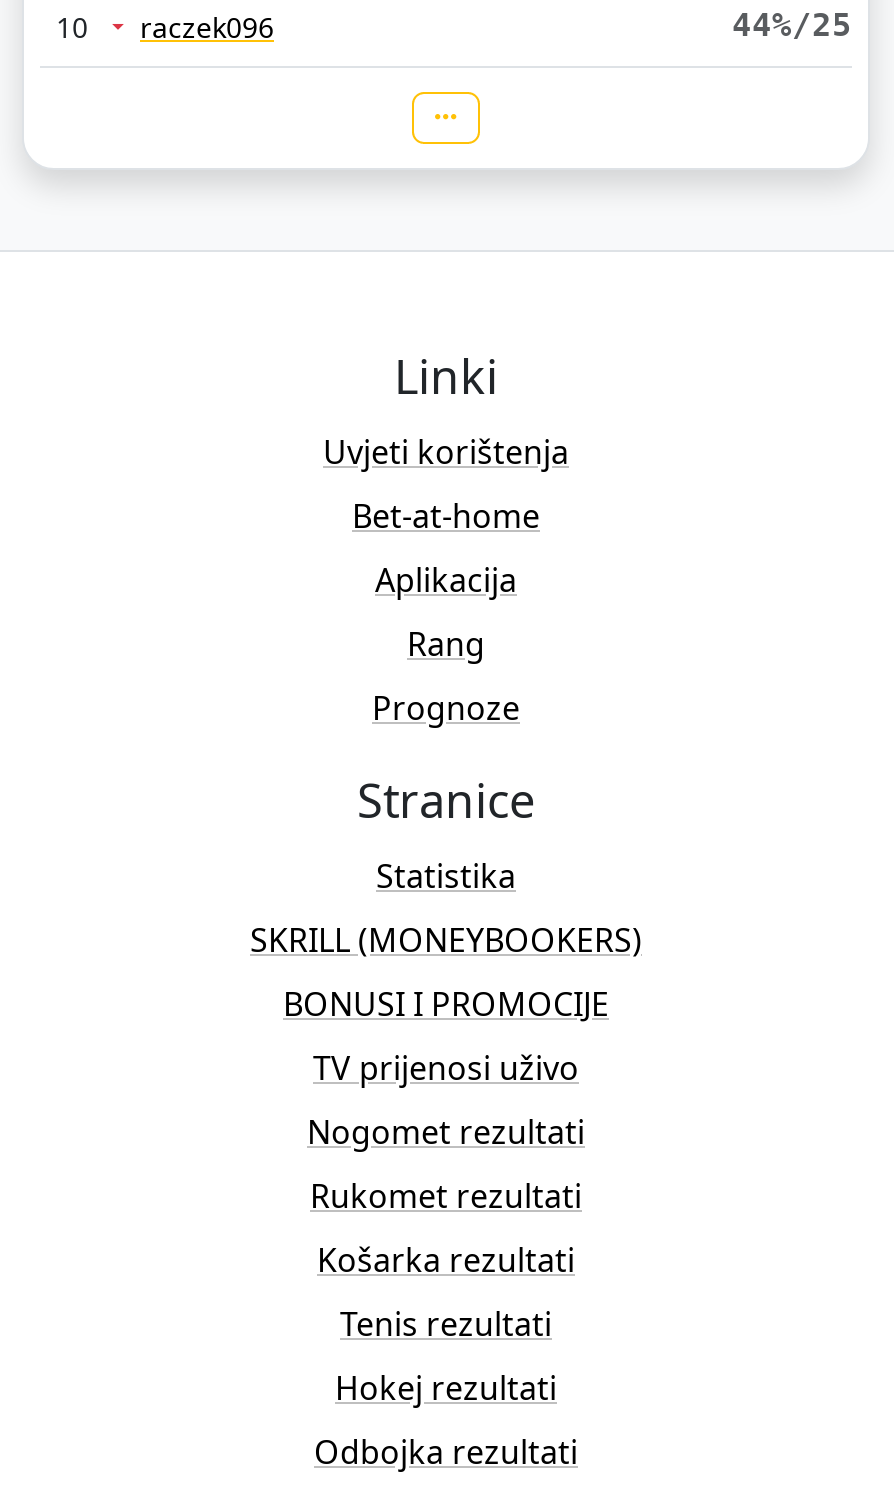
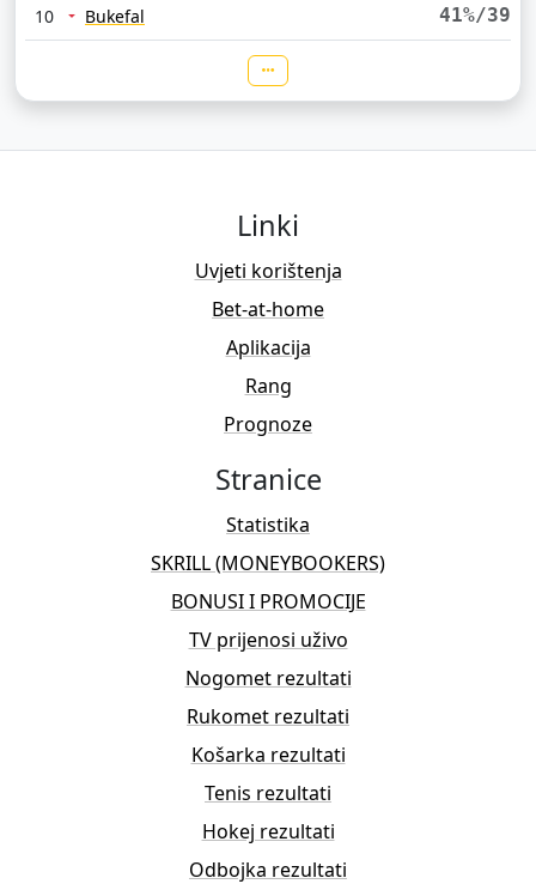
[140,6,852,45] raczek096 | 44%/25 -> [85,4,511,27] Bukefal | 41%/39

